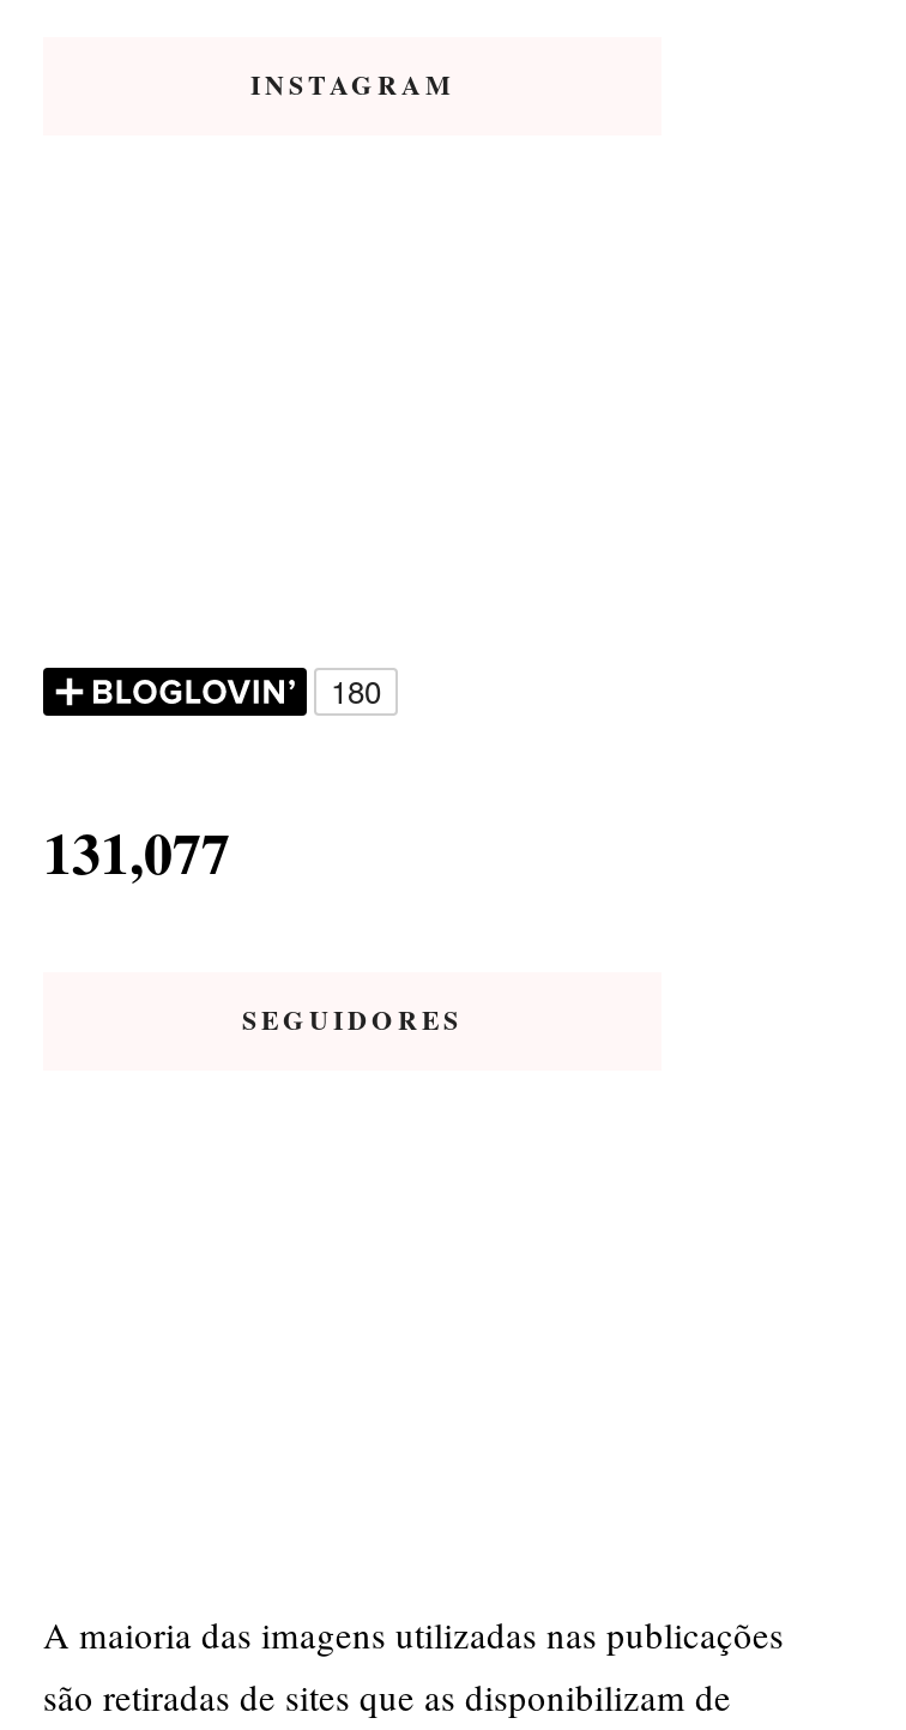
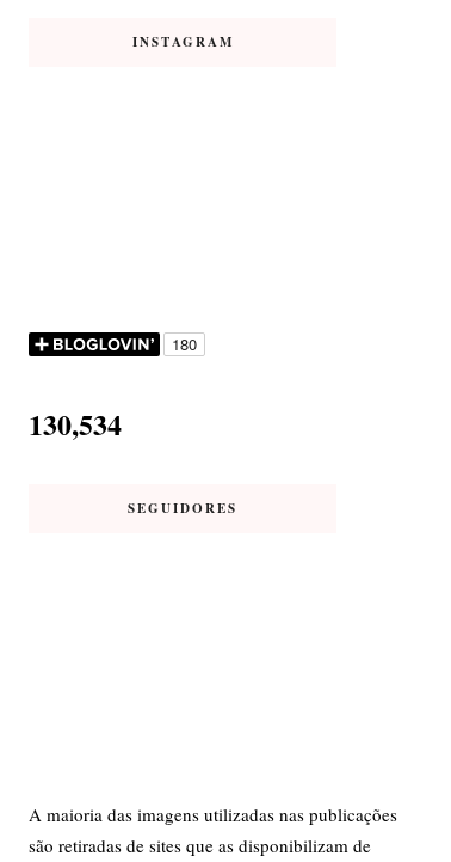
[43,809,230,893] 131,077 -> [29,403,122,445] 130,534

